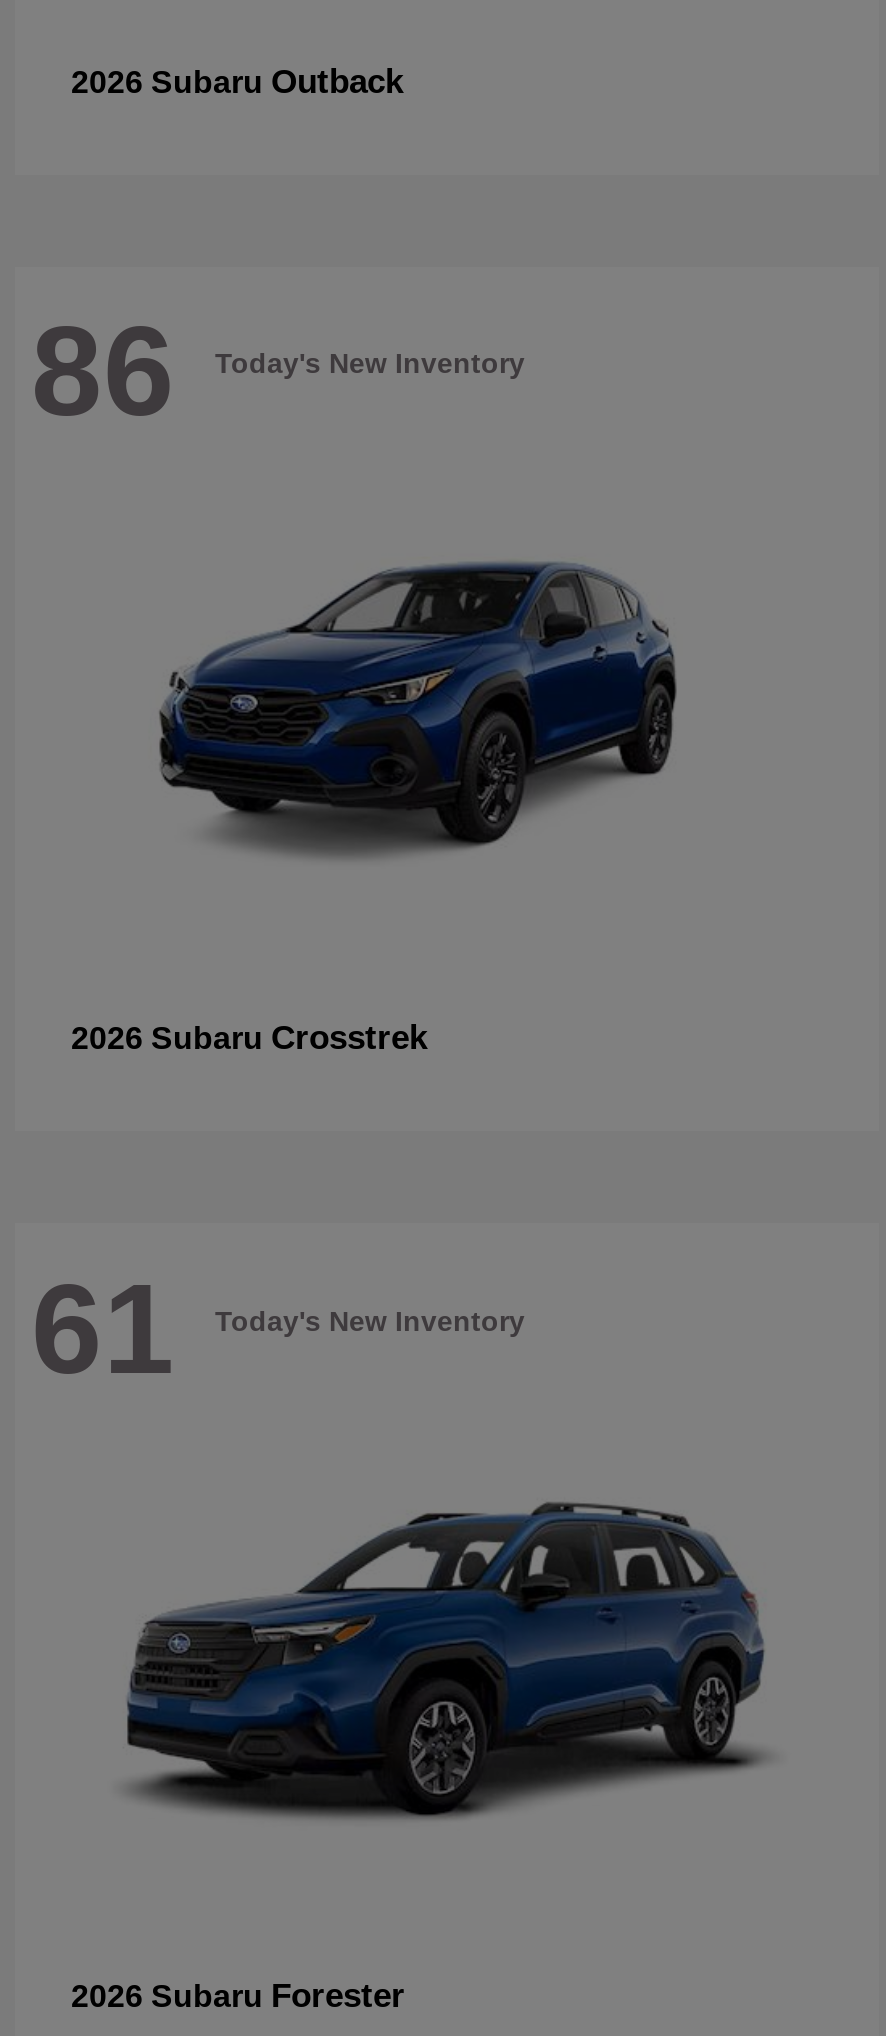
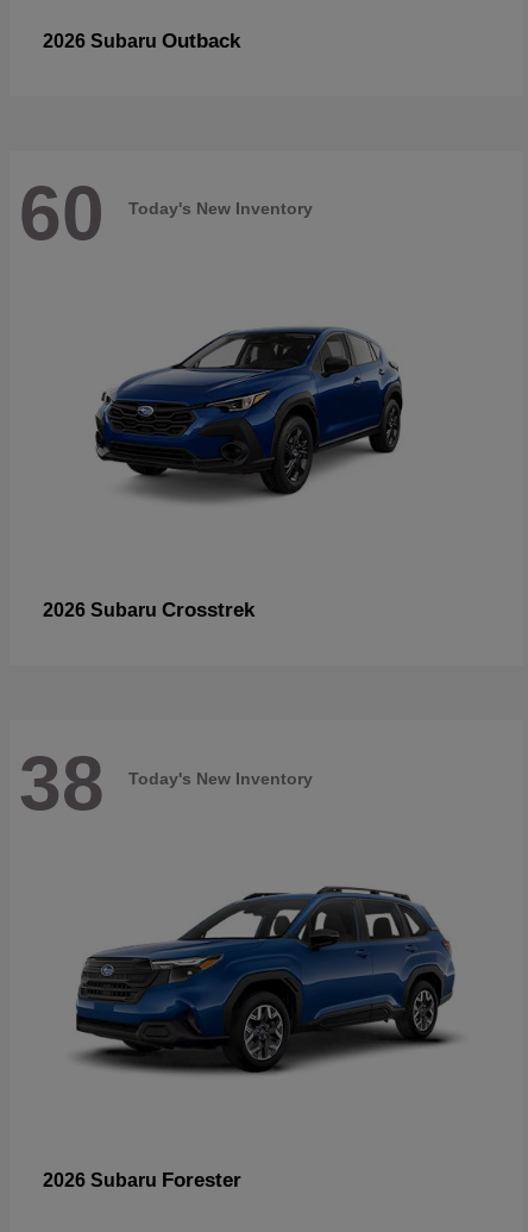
[31,299,525,443] 86 Today's New Inventory -> [19,170,313,256] 60 Today's New Inventory
[31,1257,525,1401] 61 Today's New Inventory -> [19,740,313,826] 38 Today's New Inventory

